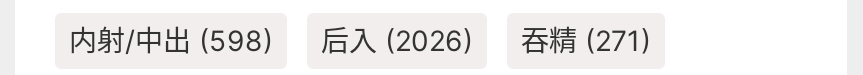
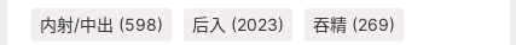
[321,23,473,57] 后入(2026) -> [192,14,284,34] 后入(2023)
[521,23,651,57] 吞精(271) -> [313,14,395,34] 吞精(269)

